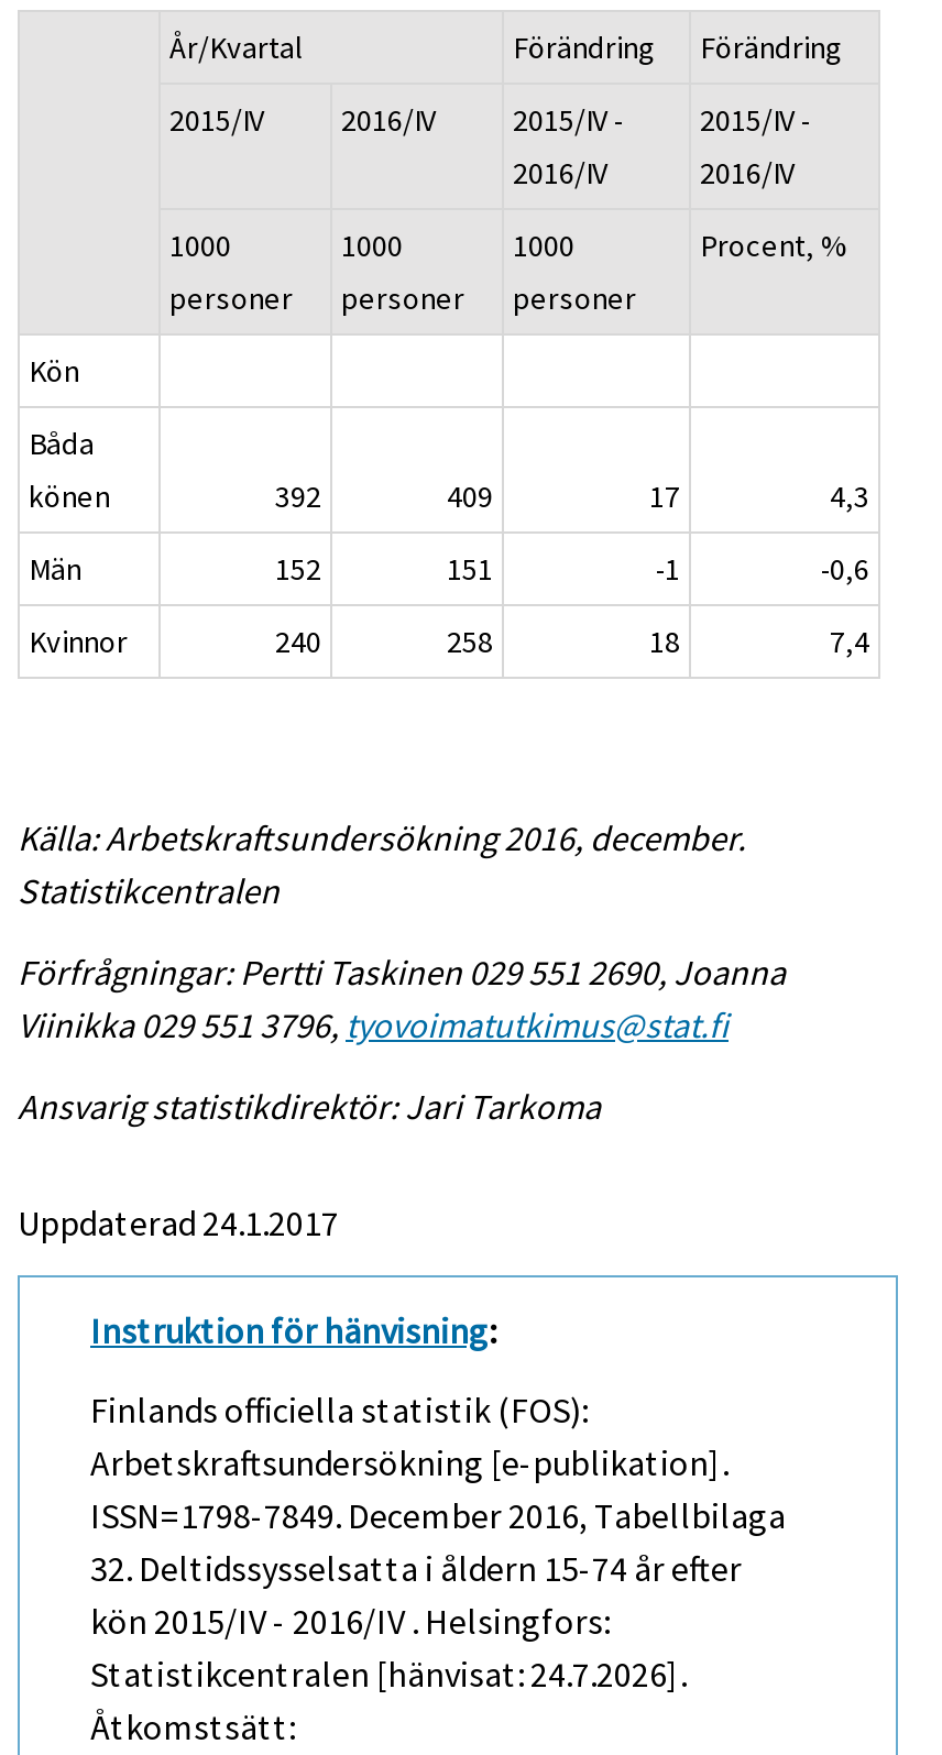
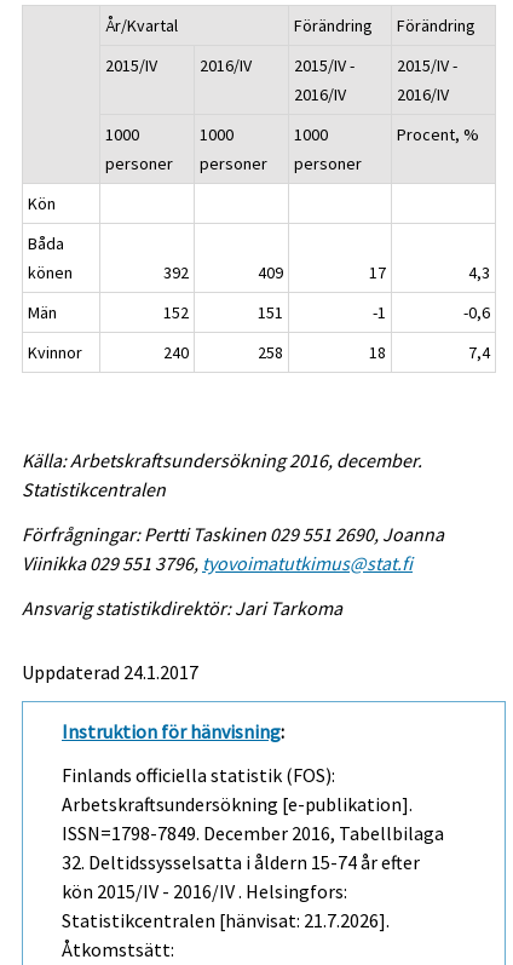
[90,1653,687,1697] Statistikcentralen [hänvisat: 24.7.2026]. -> [62,909,390,933] Statistikcentralen [hänvisat: 21.7.2026].

